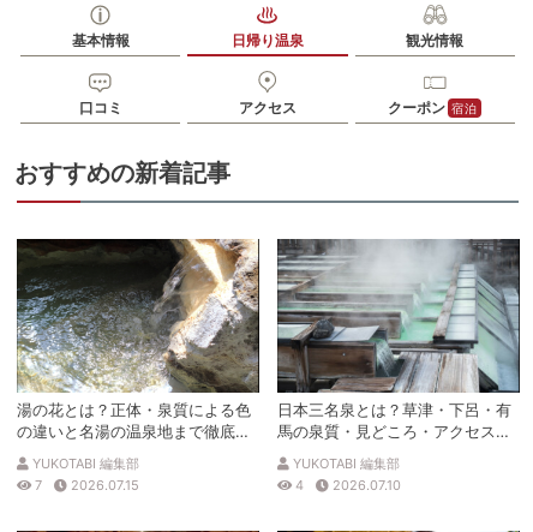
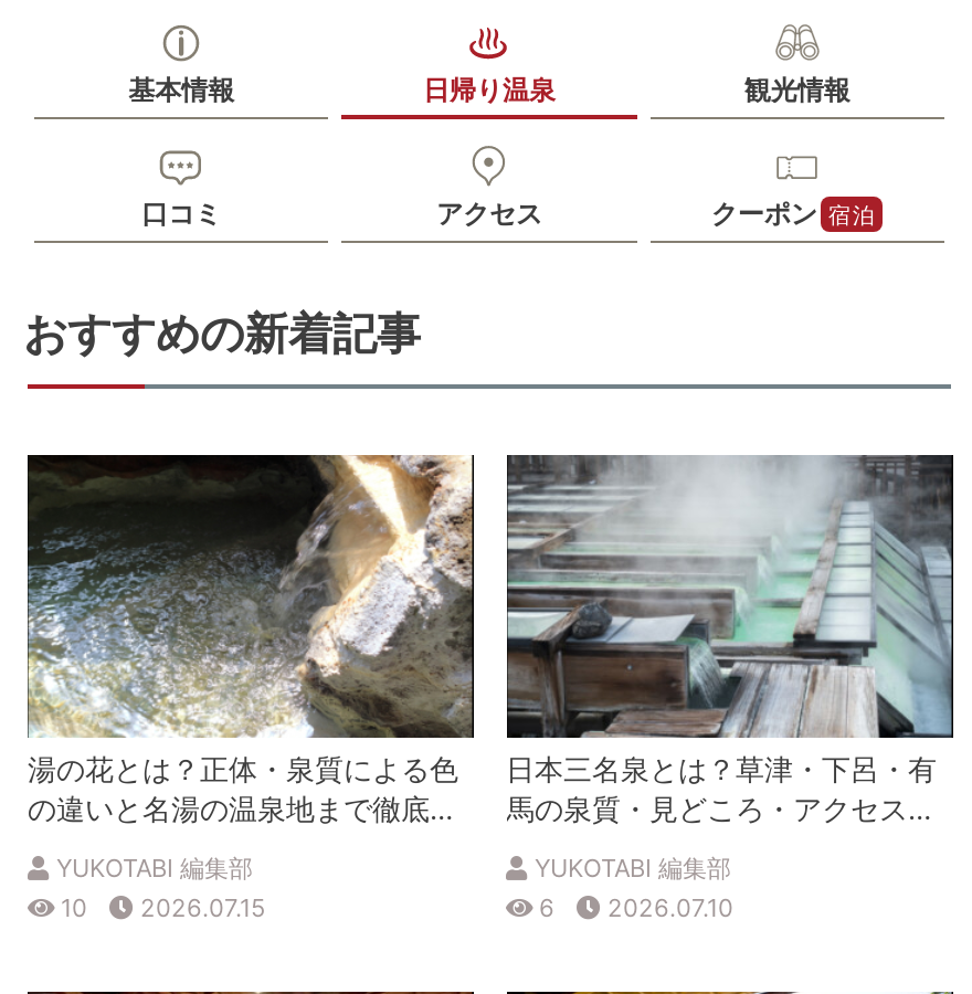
[35,477,139,494] 7 2026.07.15 -> [61,893,266,924] 10 2026.07.15
[295,477,400,494] 4 2026.07.10 -> [539,893,733,924] 6 2026.07.10

